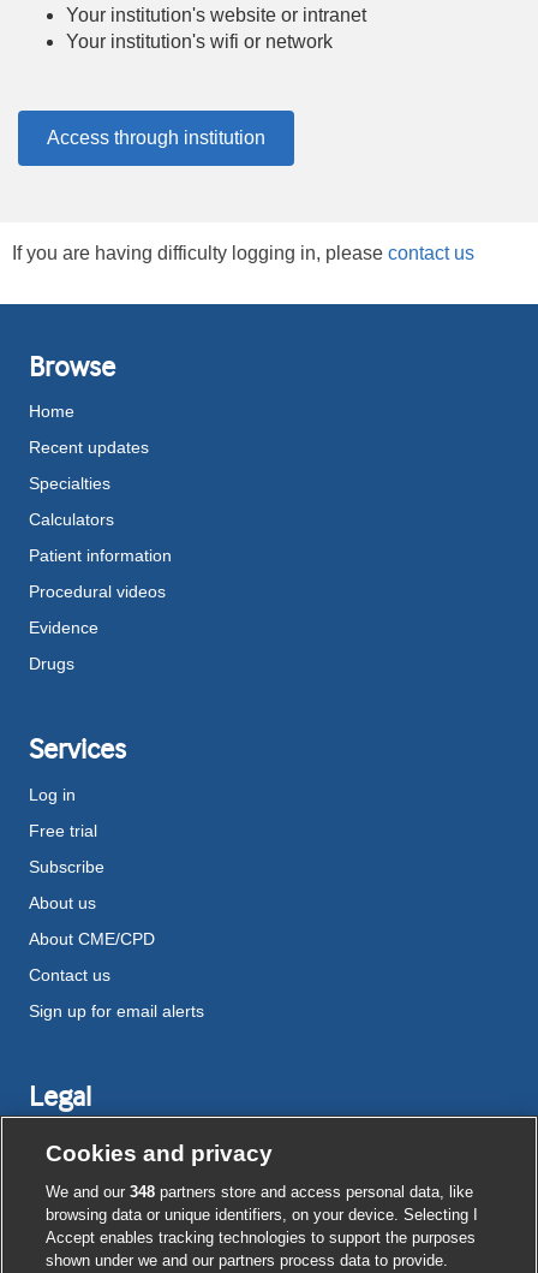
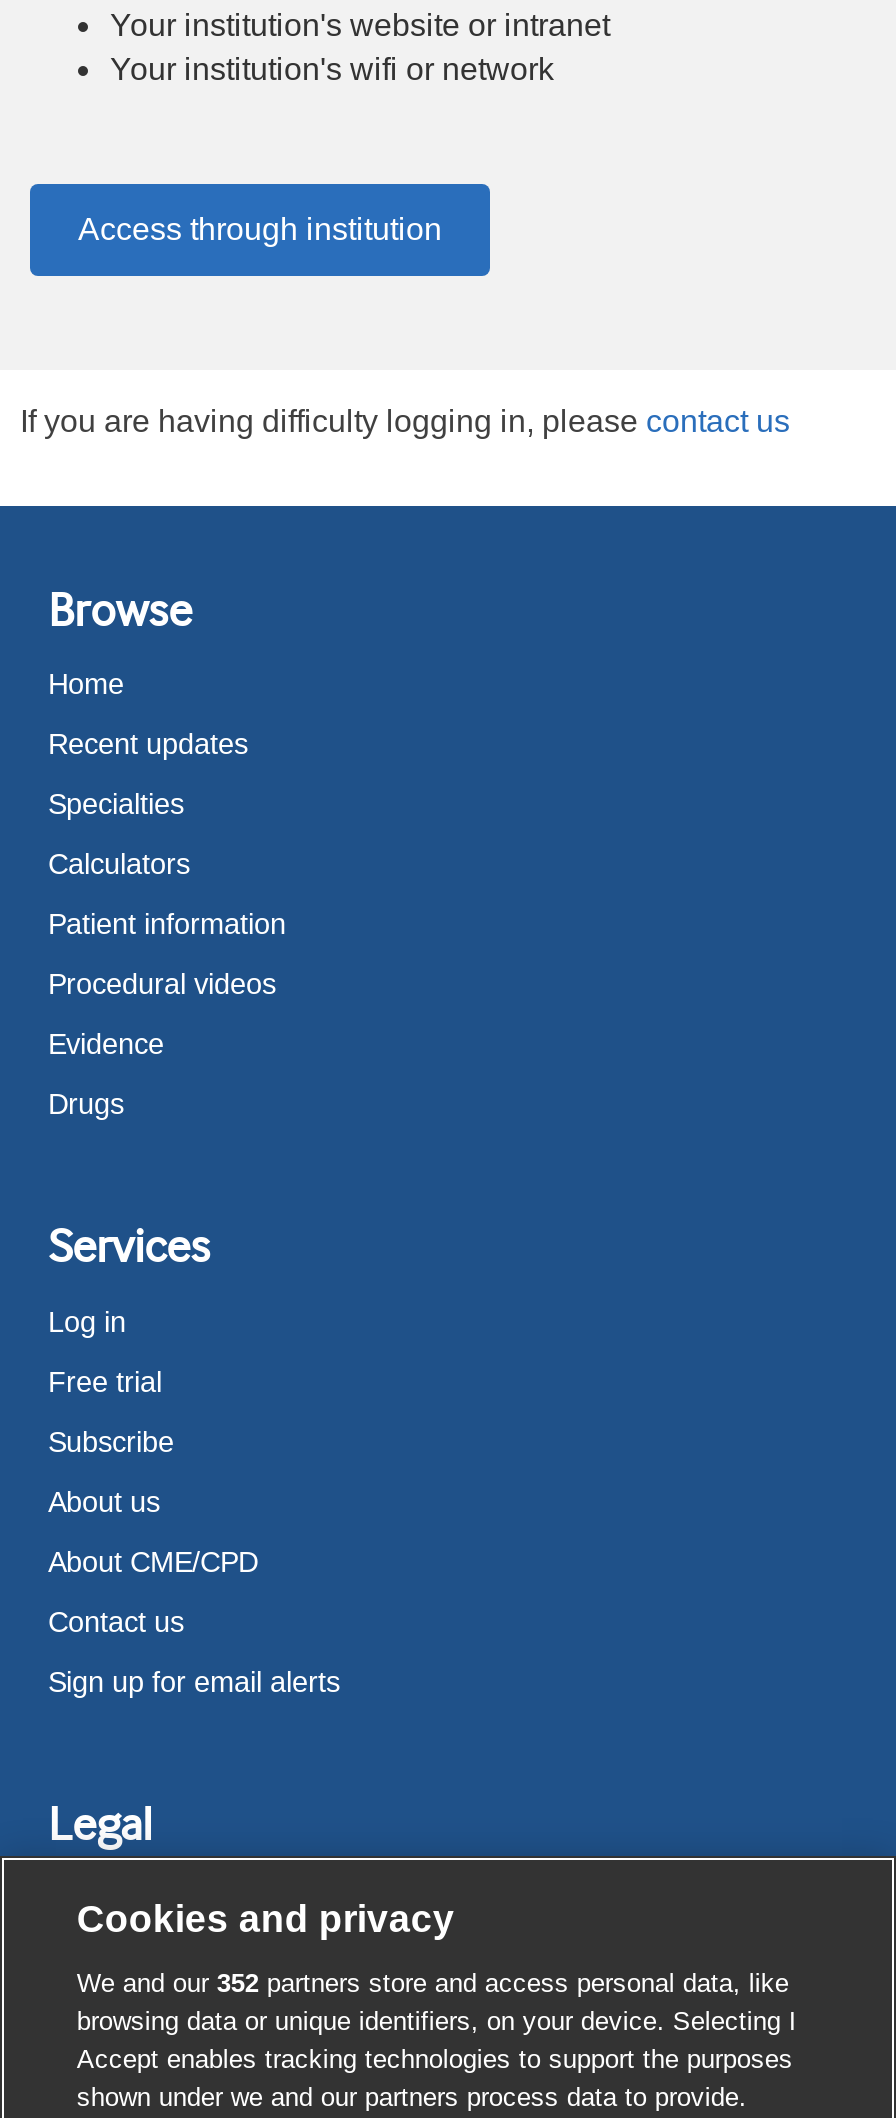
[46,1183,474,1201] We and our 348 partners store and access personal data, like -> [77,1968,789,1998] We and our 352 partners store and access personal data, like

